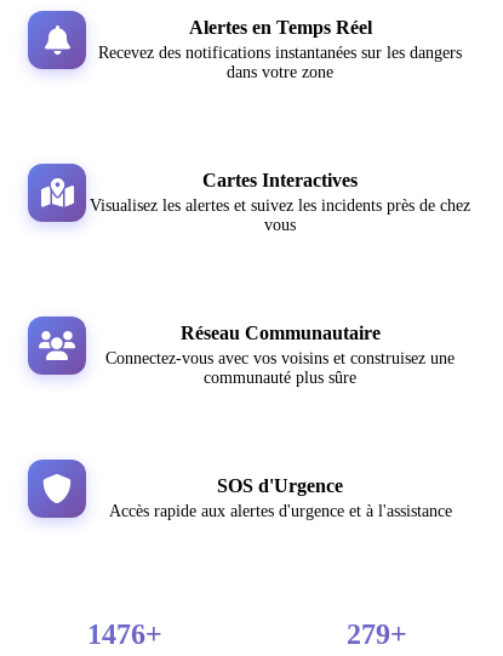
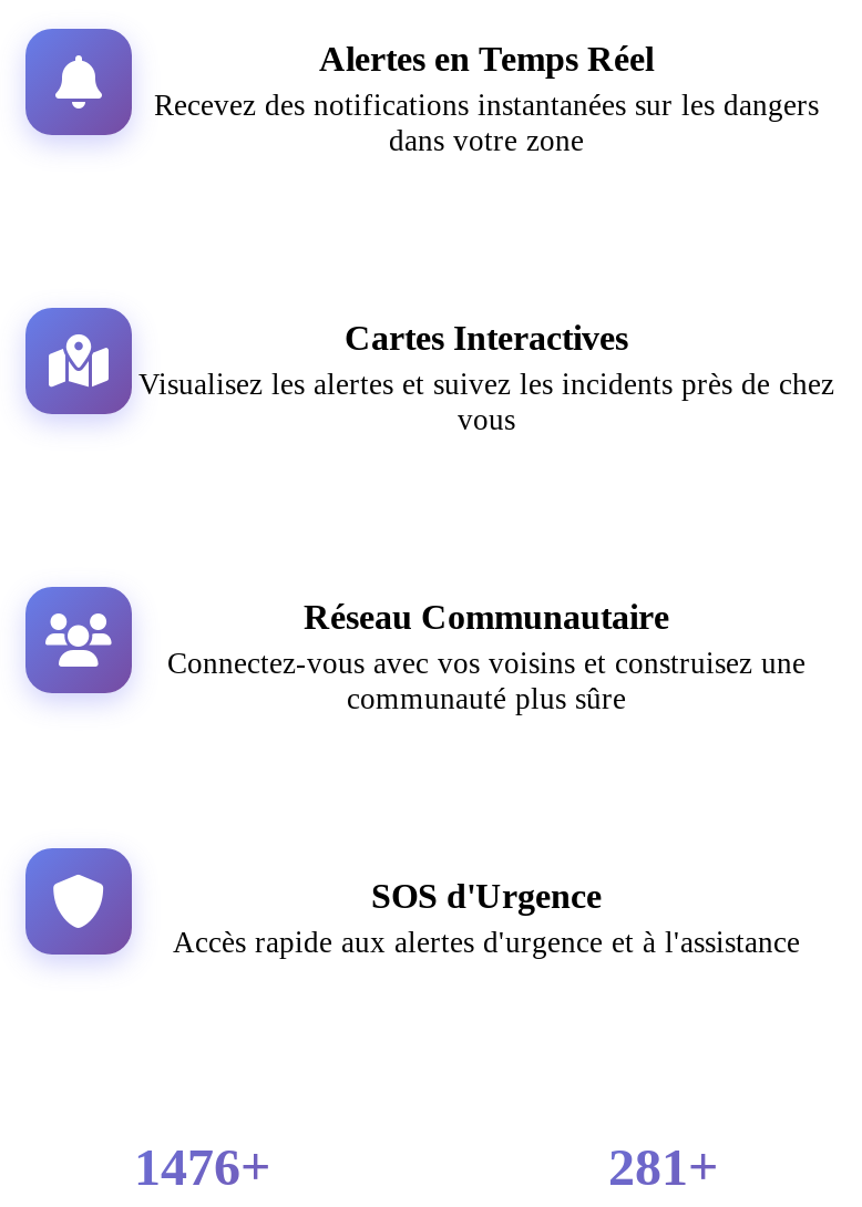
[347,618,407,650] 279+ -> [608,1138,719,1195] 281+

